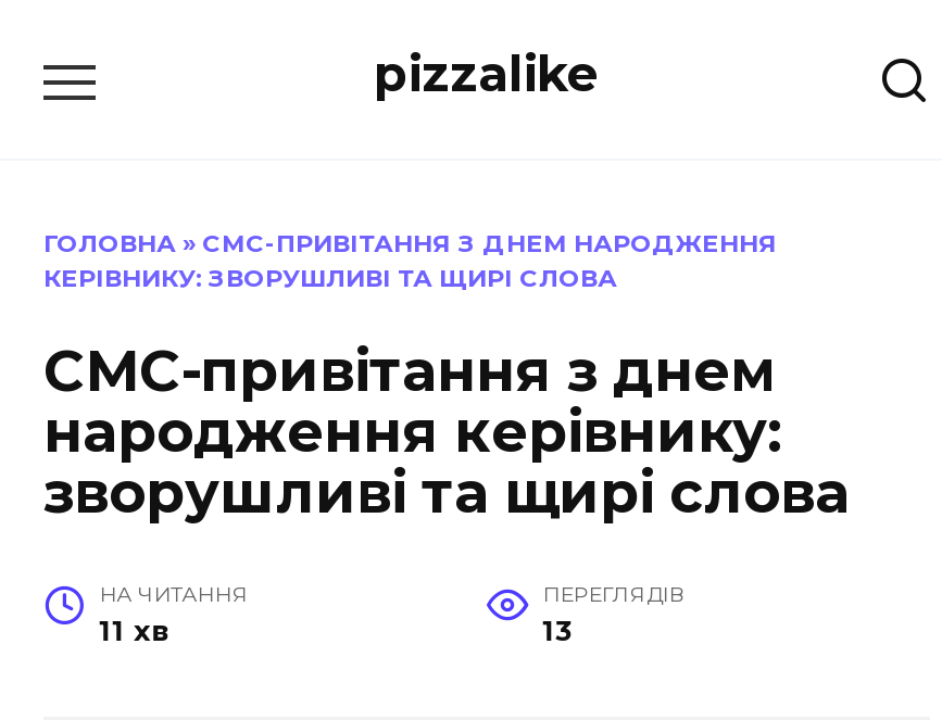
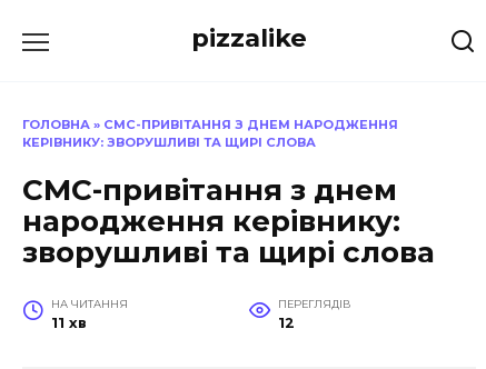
[542,614,575,647] 13 -> [278,314,294,331] 12

